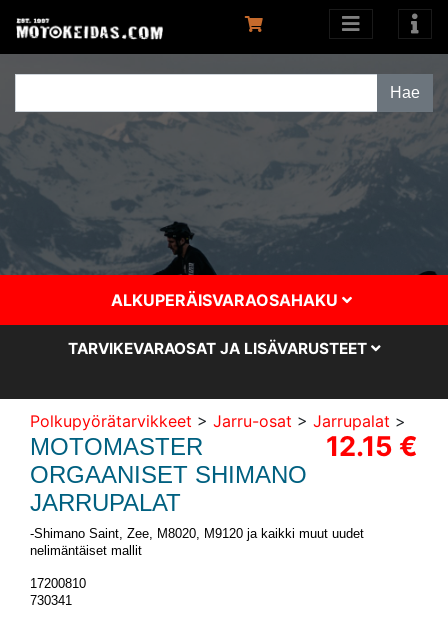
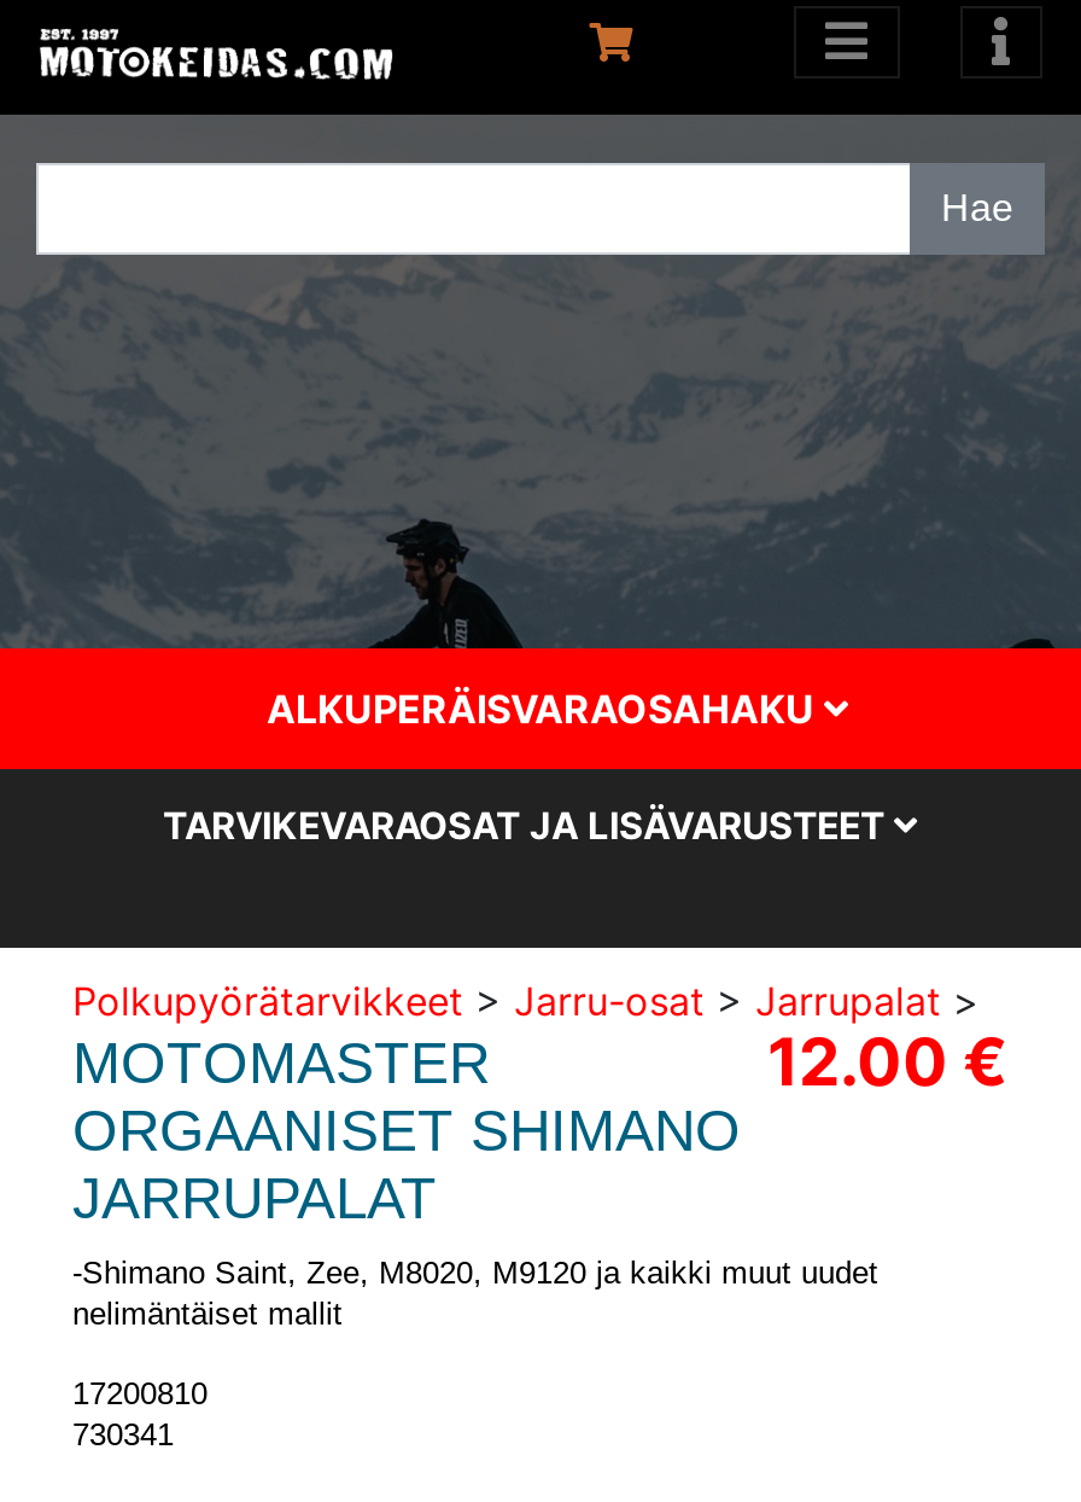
[326,430,418,463] 12.15 € -> [767,1023,1009,1103] 12.00 €

